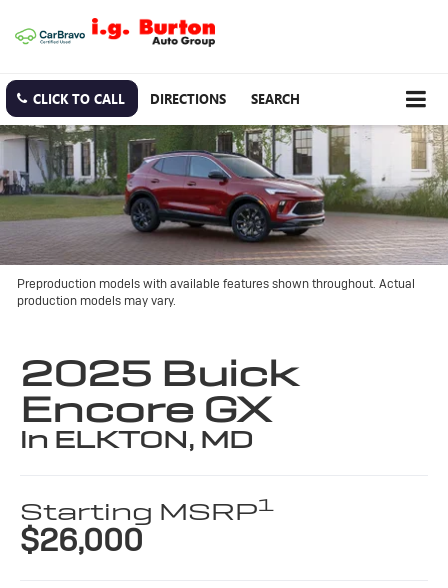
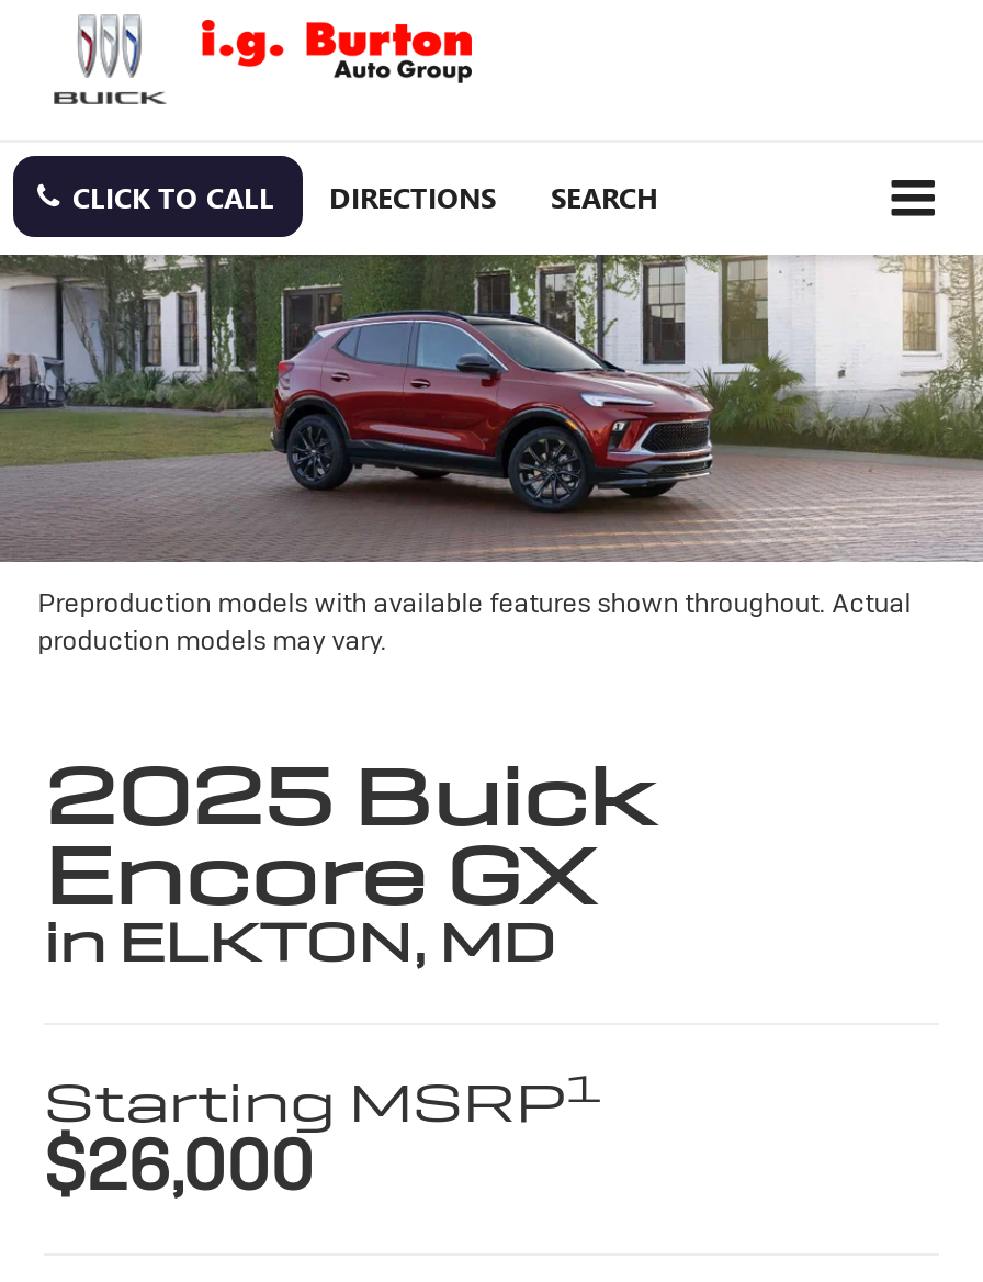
[14,16,86,56] [image] -> [33,13,187,105] [image]

